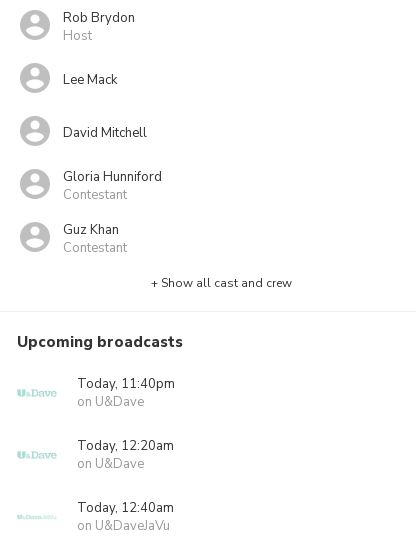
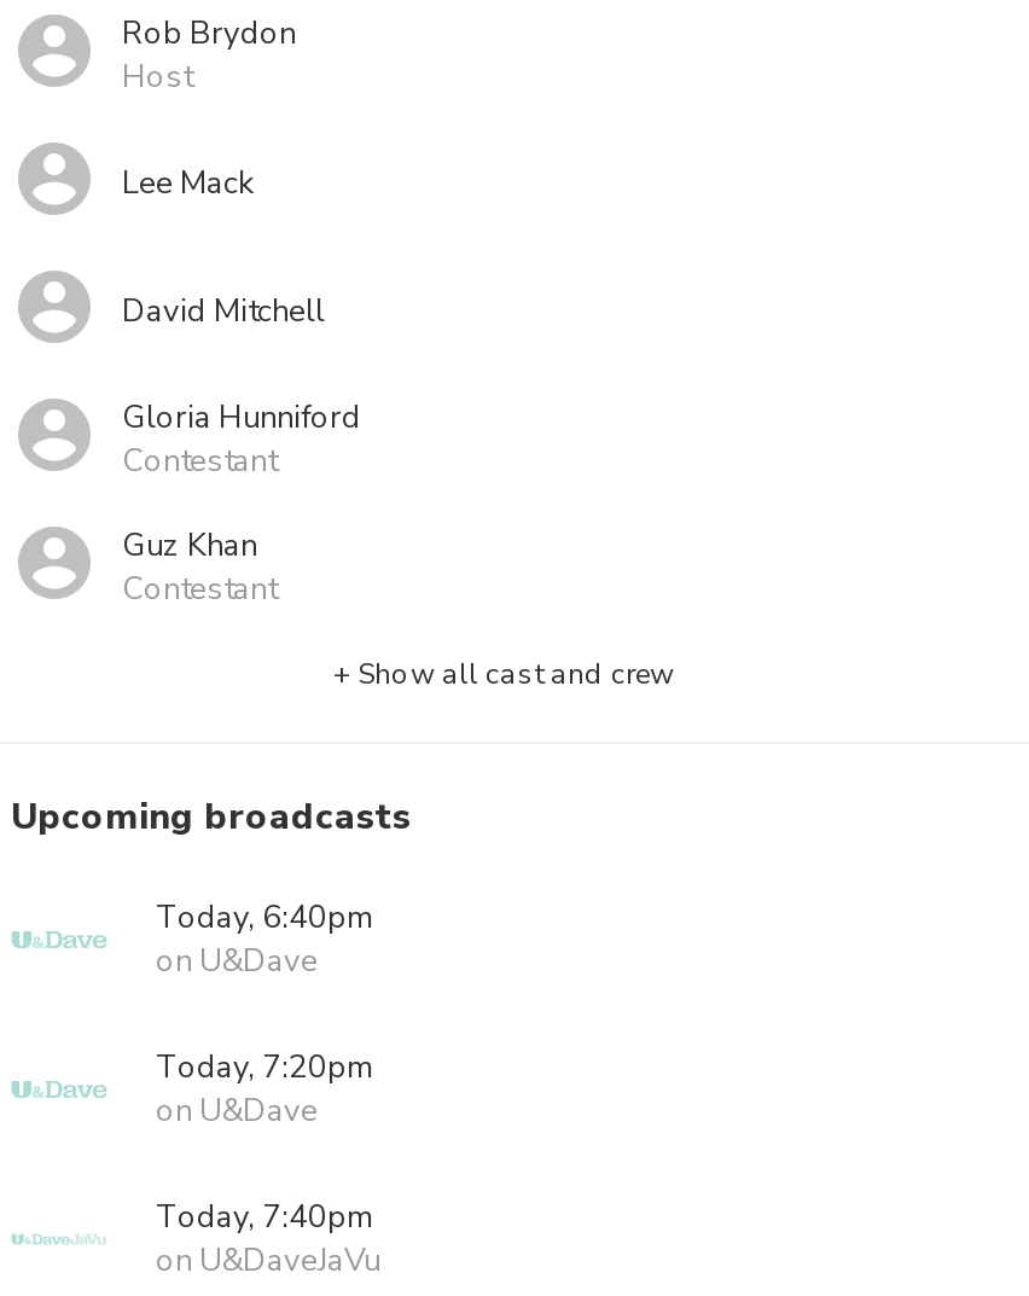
[77,375,175,393] Today, 11:40pm -> [156,896,373,940] Today, 6:40pm
[77,437,174,455] Today, 12:20am -> [156,1046,373,1089] Today, 7:20pm
[77,499,174,517] Today, 12:40am -> [156,1196,373,1239] Today, 7:40pm

